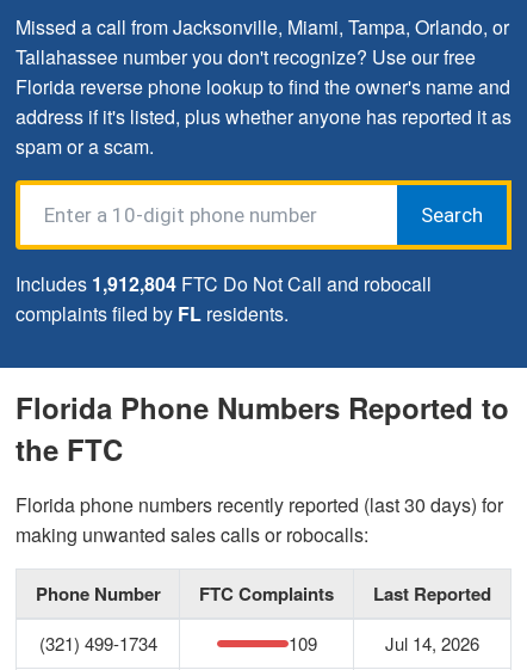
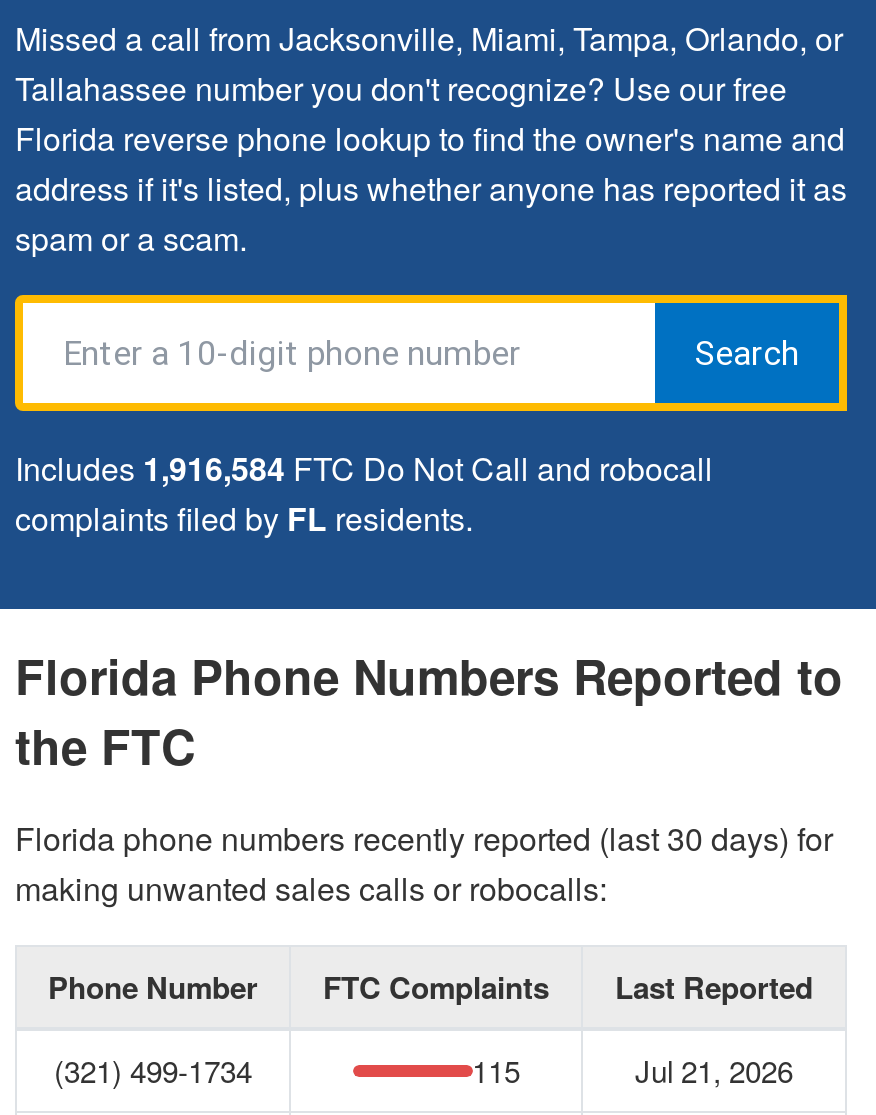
[15,270,432,297] Includes 1,912,804 FTC Do Not Call and robocall -> [15,445,713,491] Includes 1,916,584 FTC Do Not Call and robocall
[288,631,317,656] 109 -> [472,1049,520,1091] 115
[385,631,479,656] Jul 14, 2026 -> [635,1049,793,1091] Jul 21, 2026

